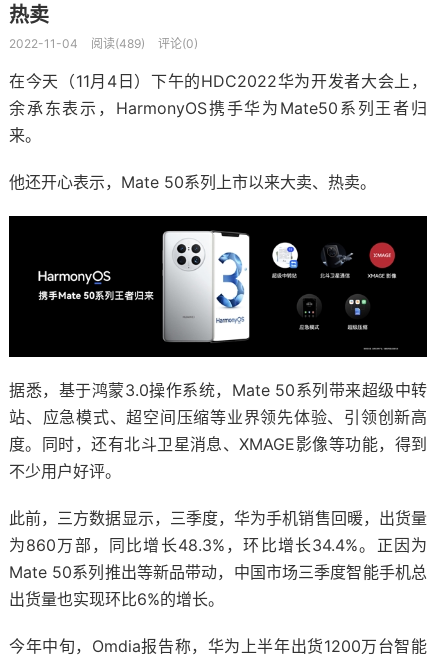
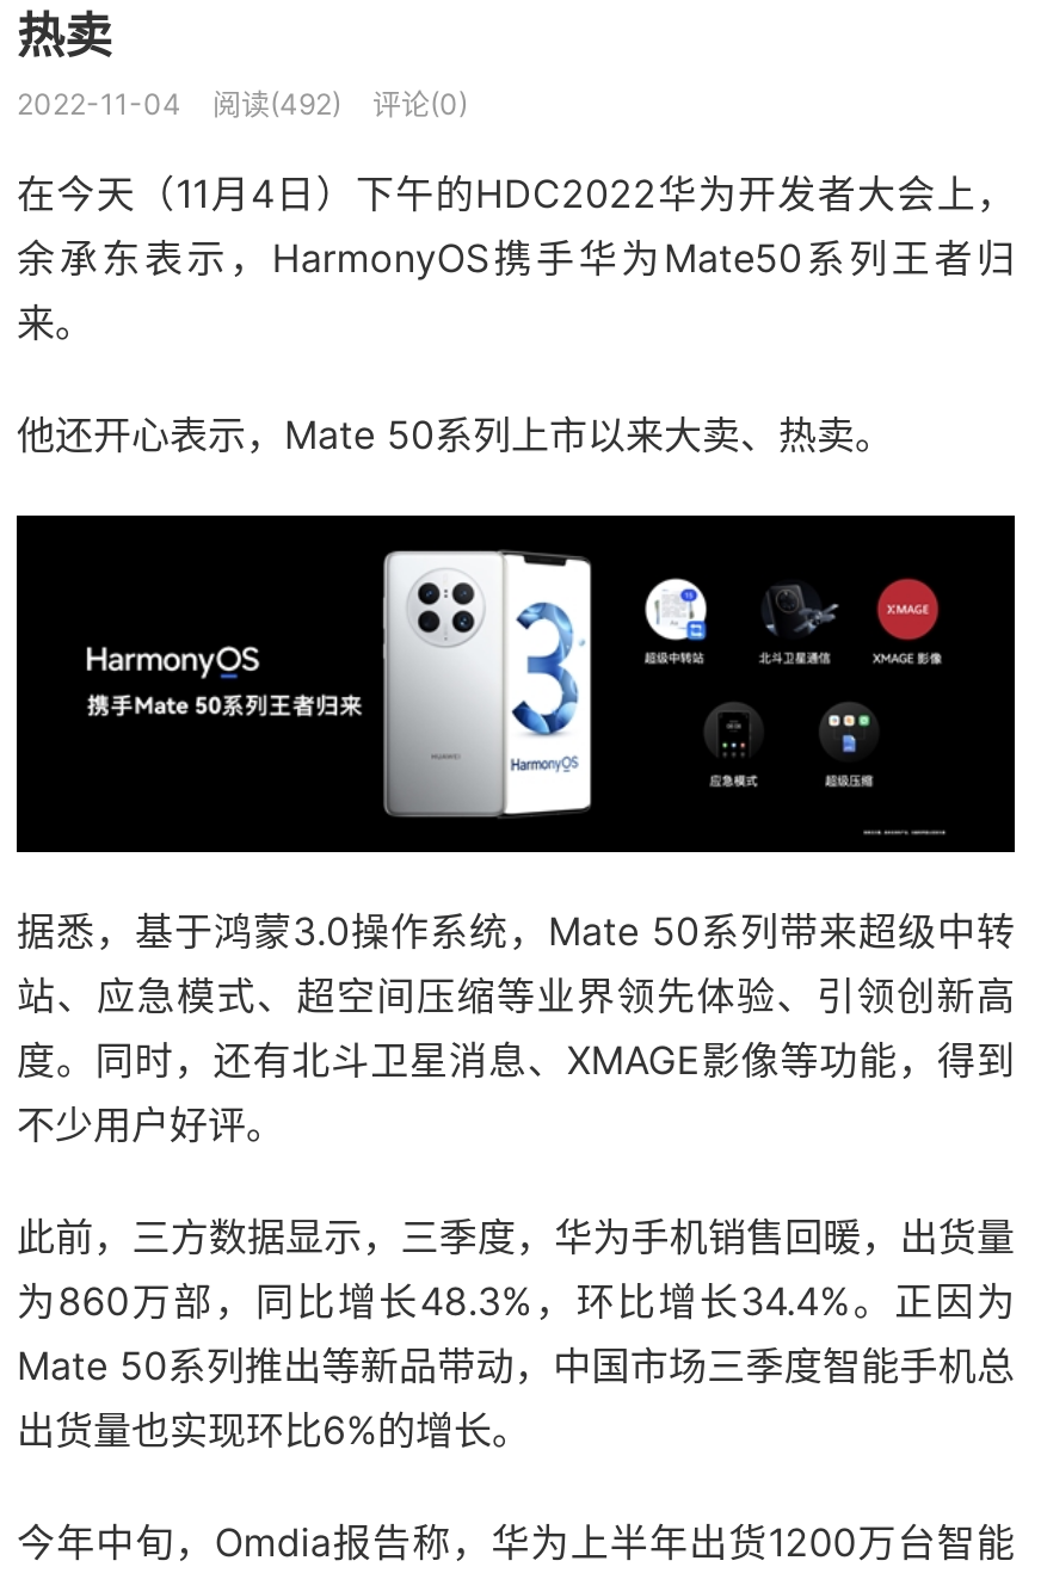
[9,36,198,51] 2022-11-04 阅读(489) 评论(0) -> [17,86,468,122] 2022-11-04 阅读(492) 评论(0)

